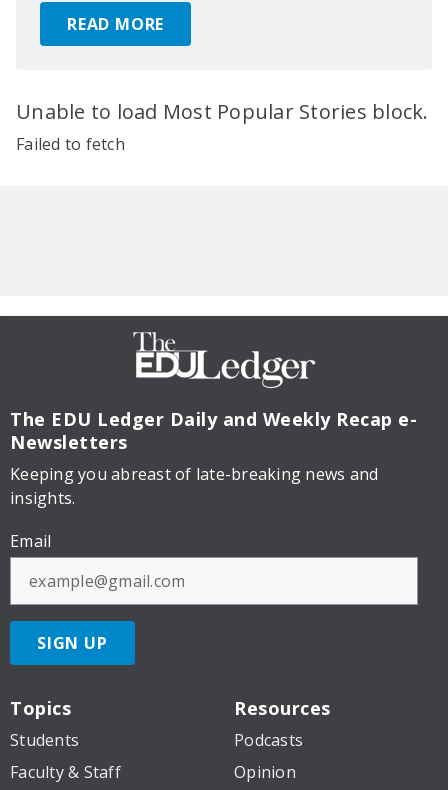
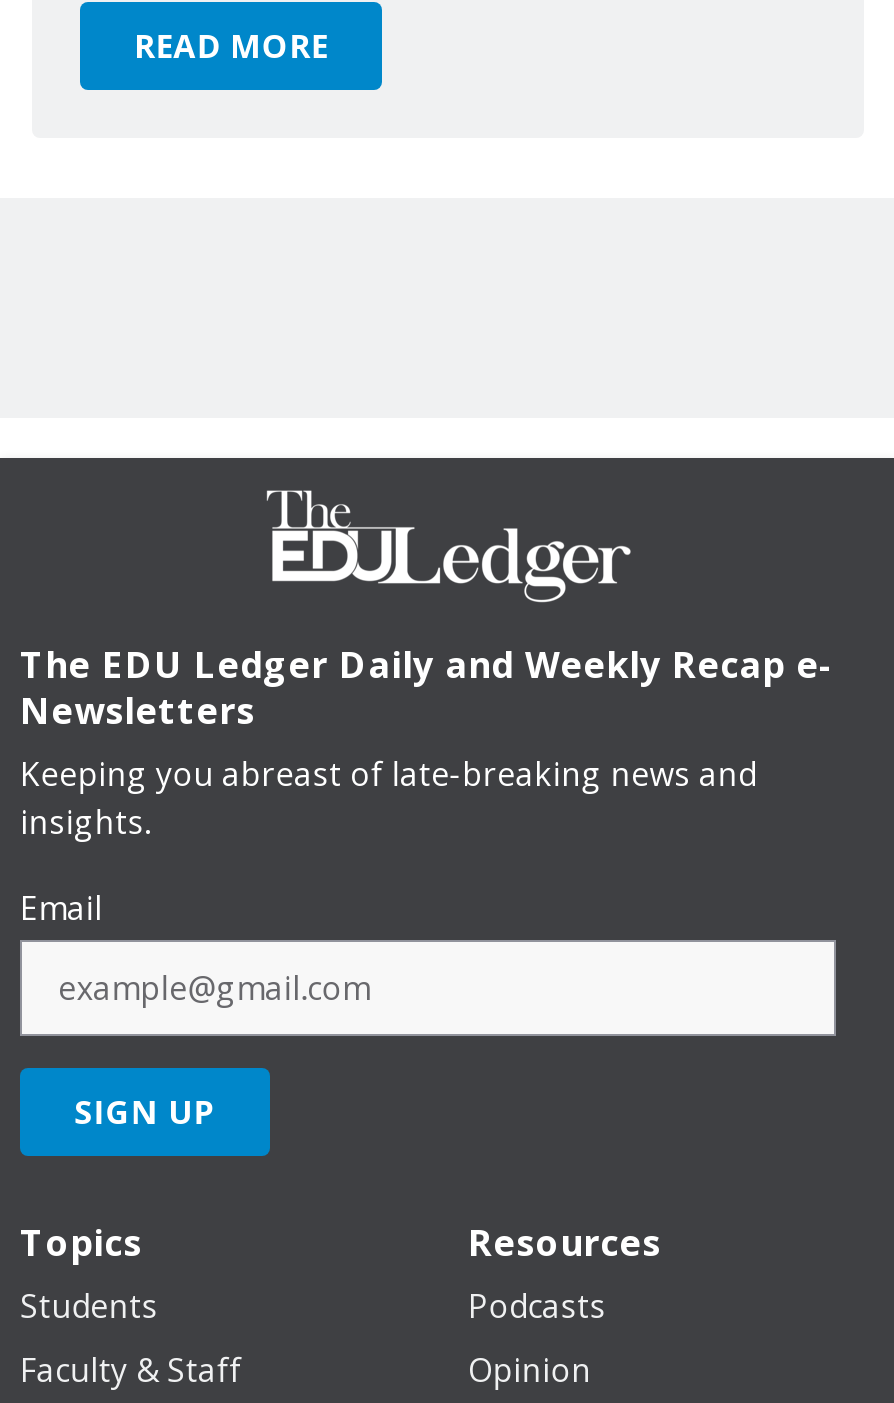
[16,98,428,155] Unable to load Most Popular Stories block. | Failed to fetch -> none

